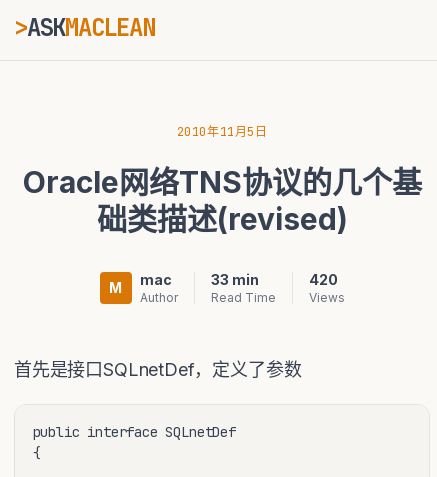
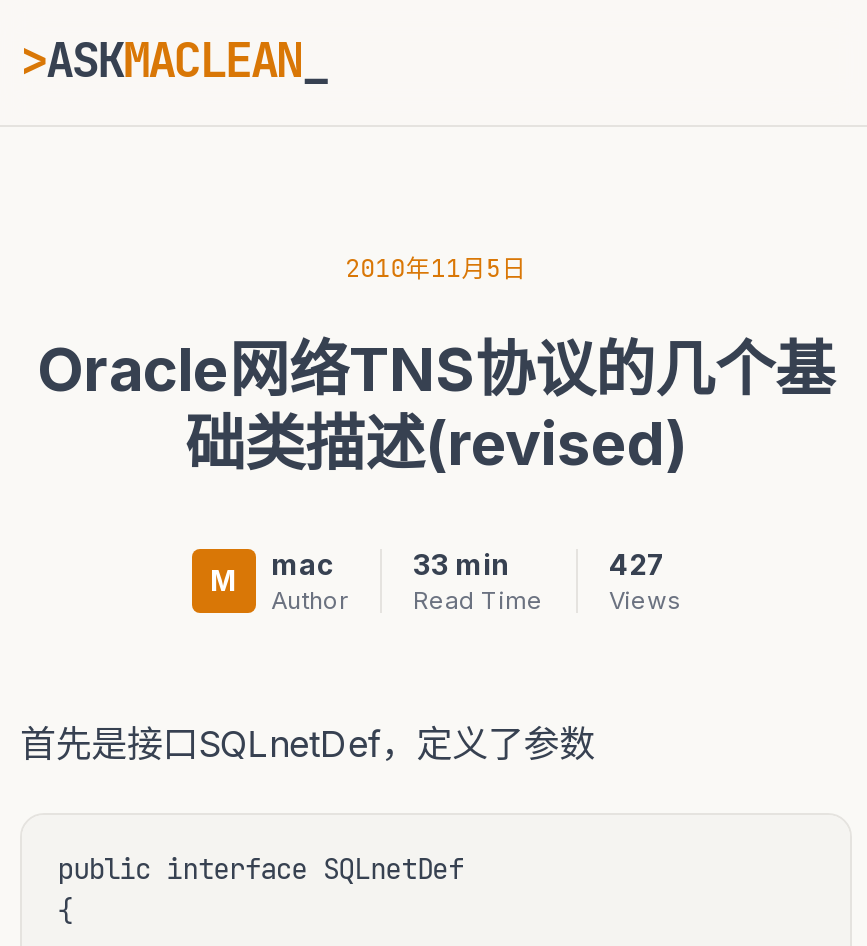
[308,271,337,288] 420 -> [609,547,665,581] 427

